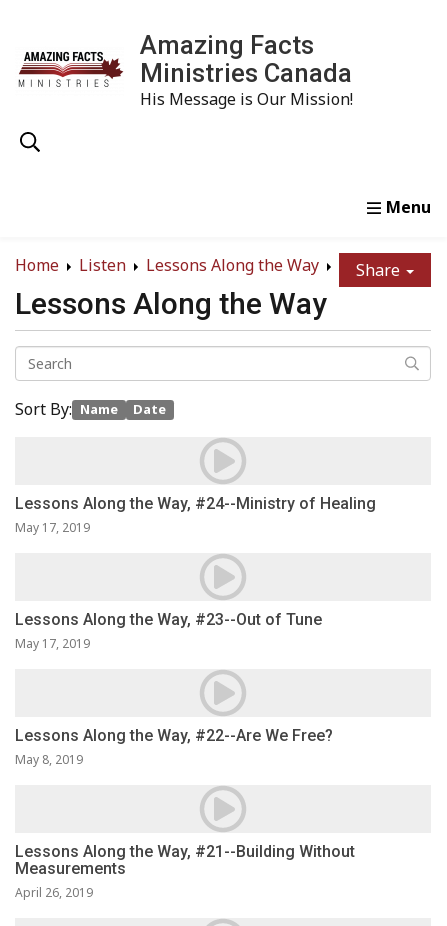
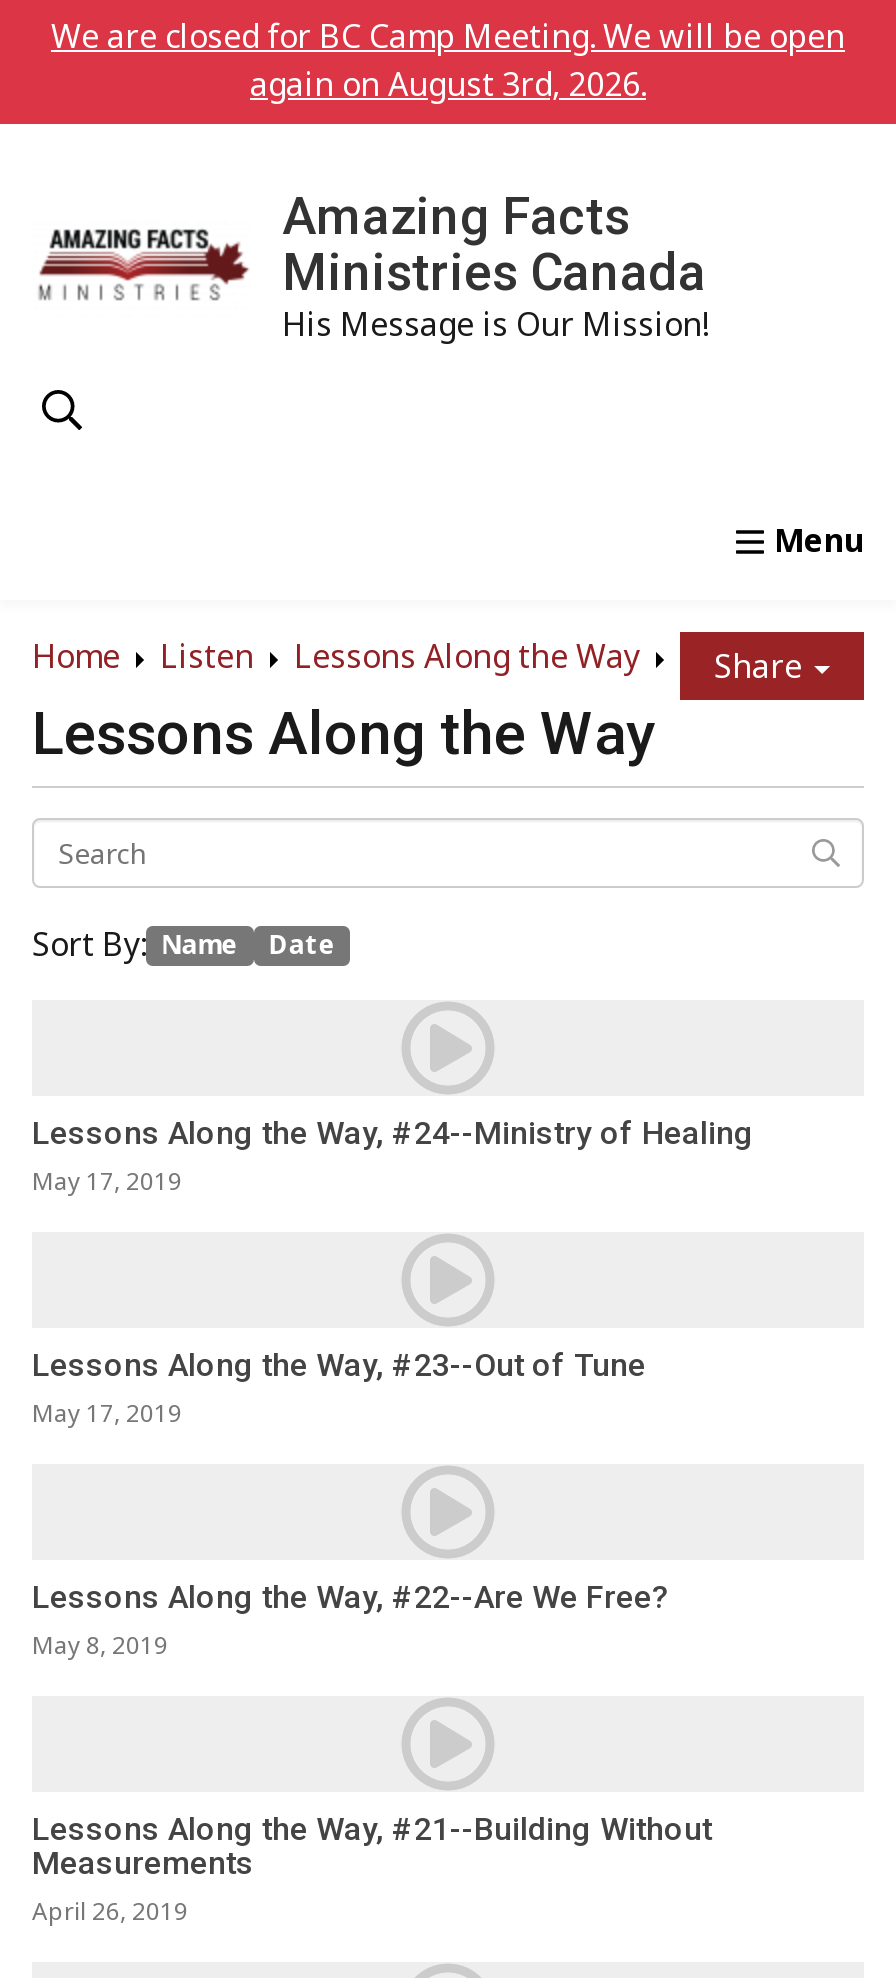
none -> [51,14,845,106] We are closed for BC Camp Meeting. We will be open | again on August 3rd, 2026.

